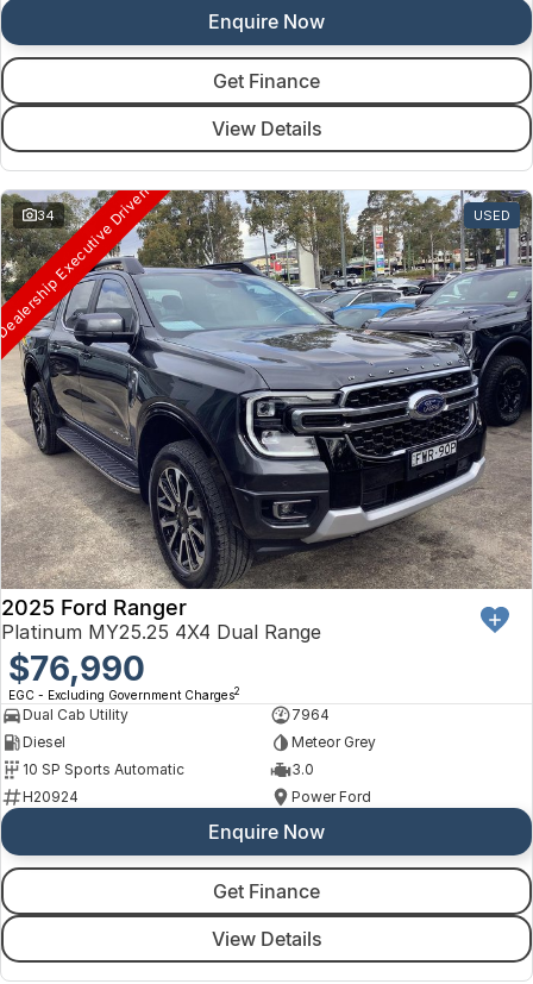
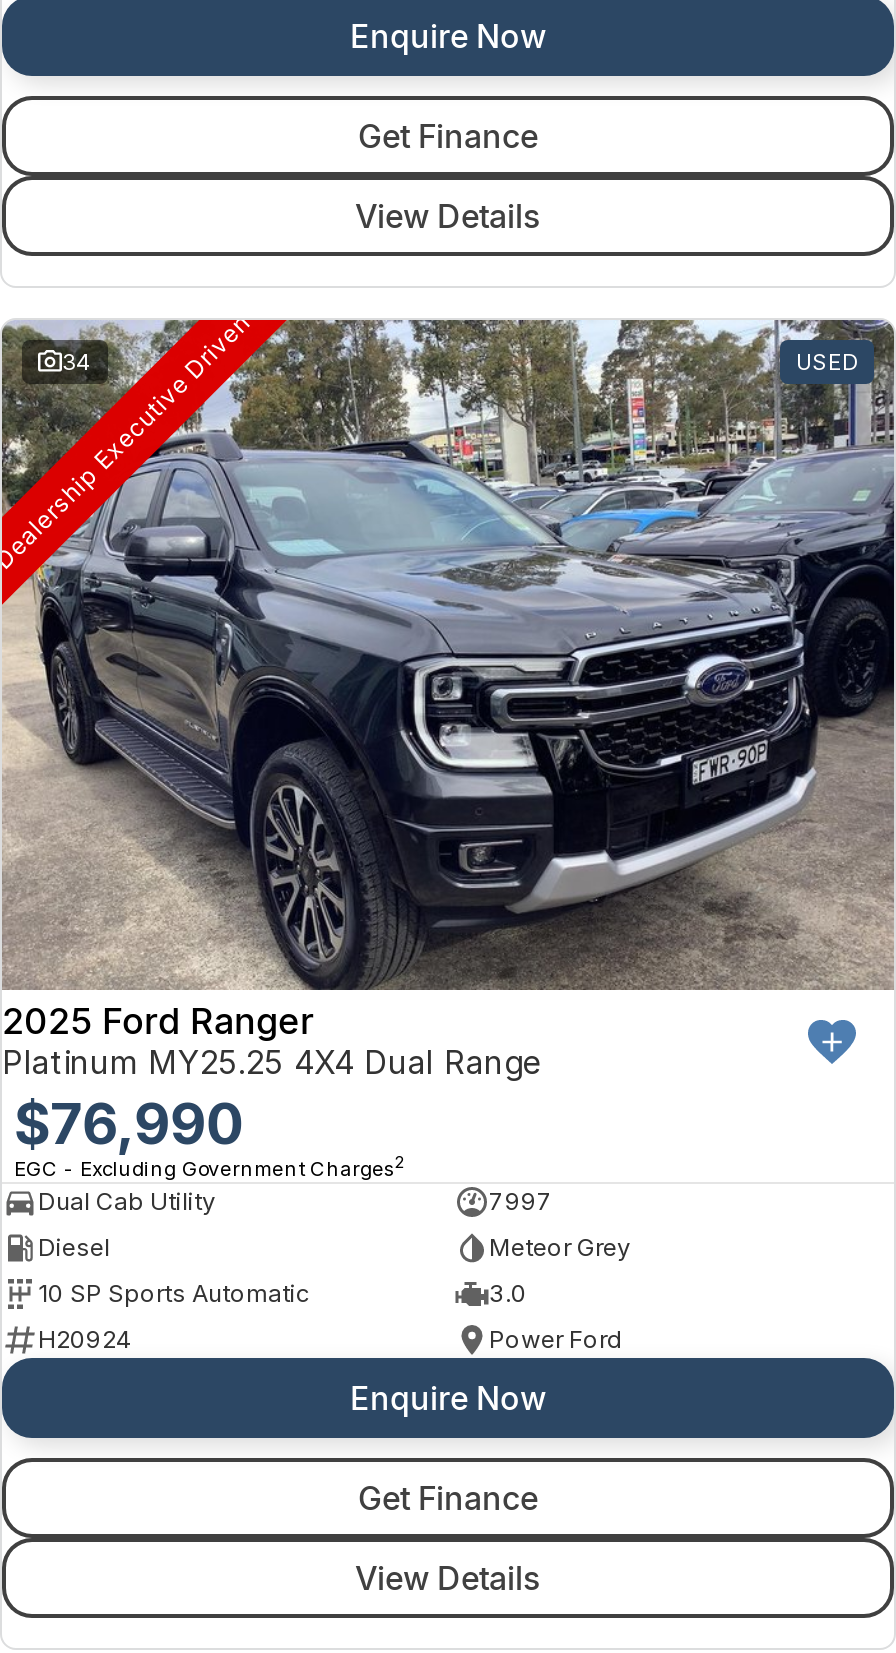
[291,706,329,723] 7964 -> [489,1186,553,1216] 7997

